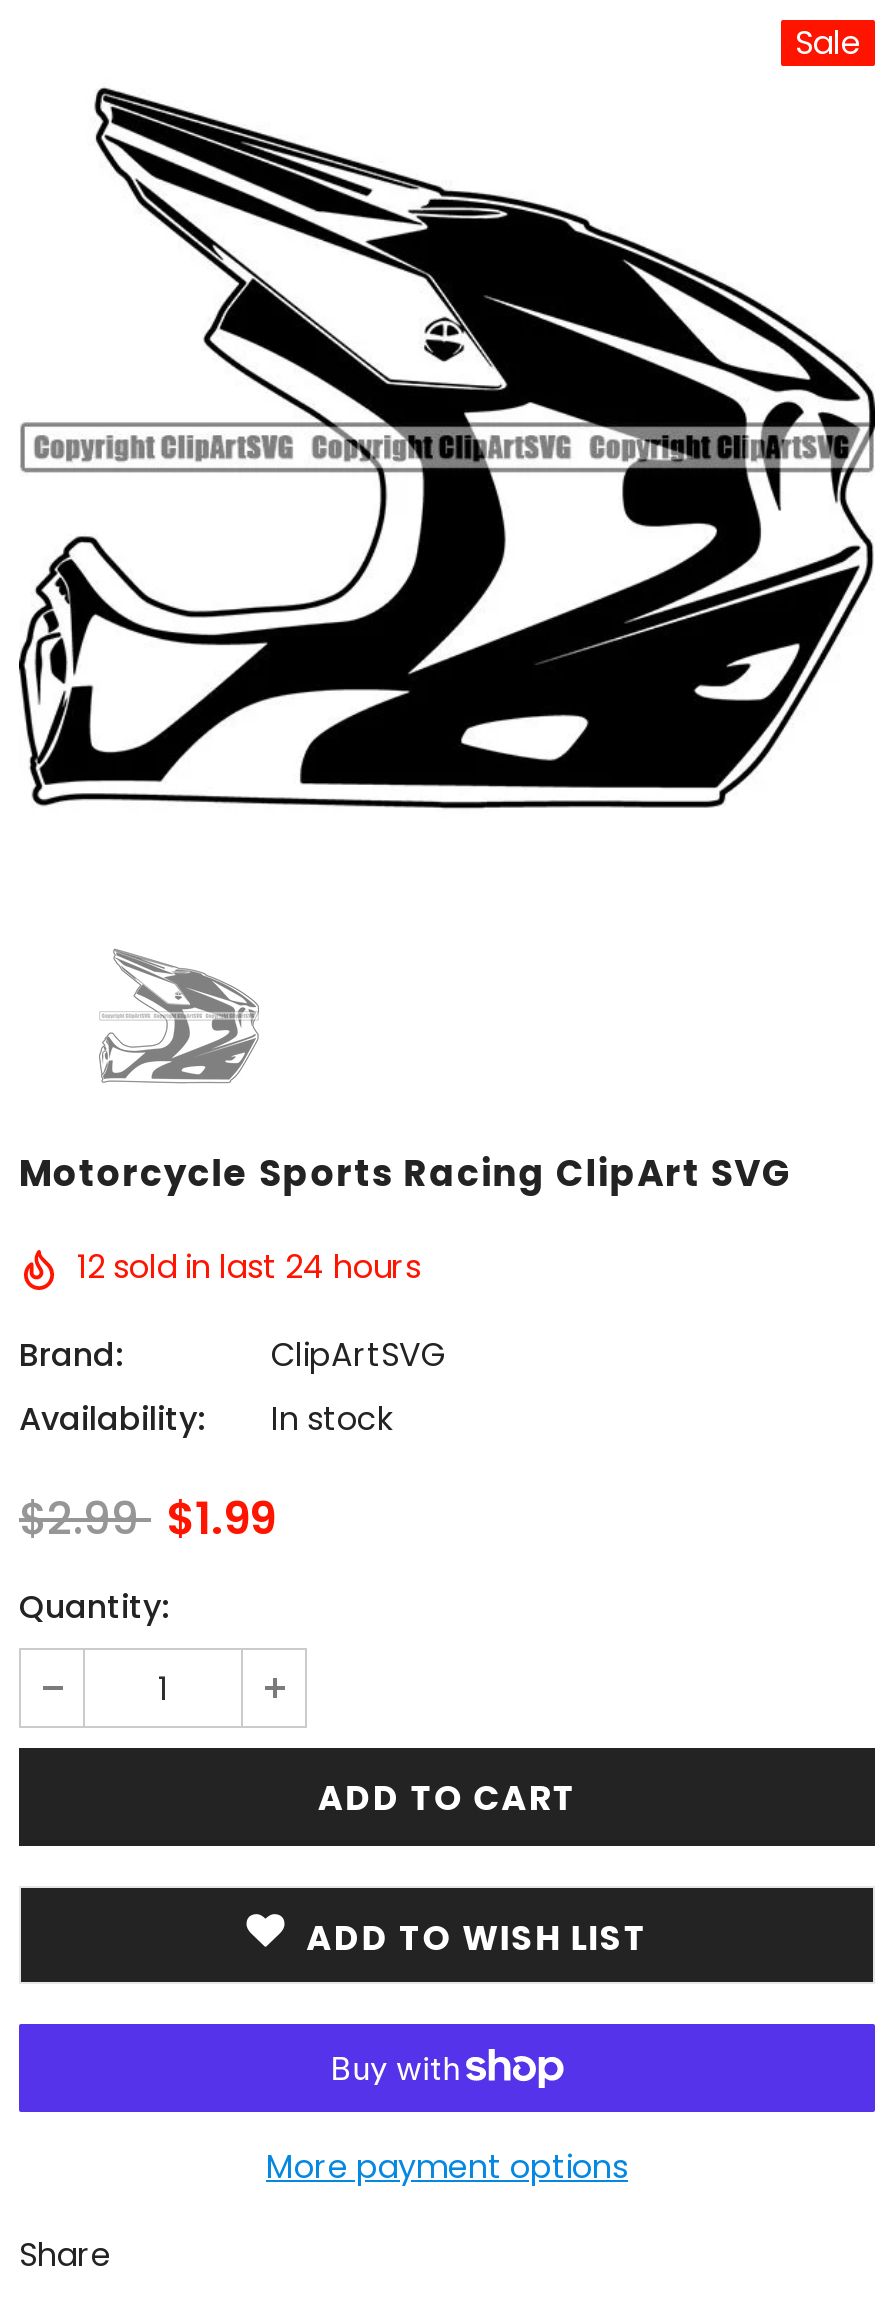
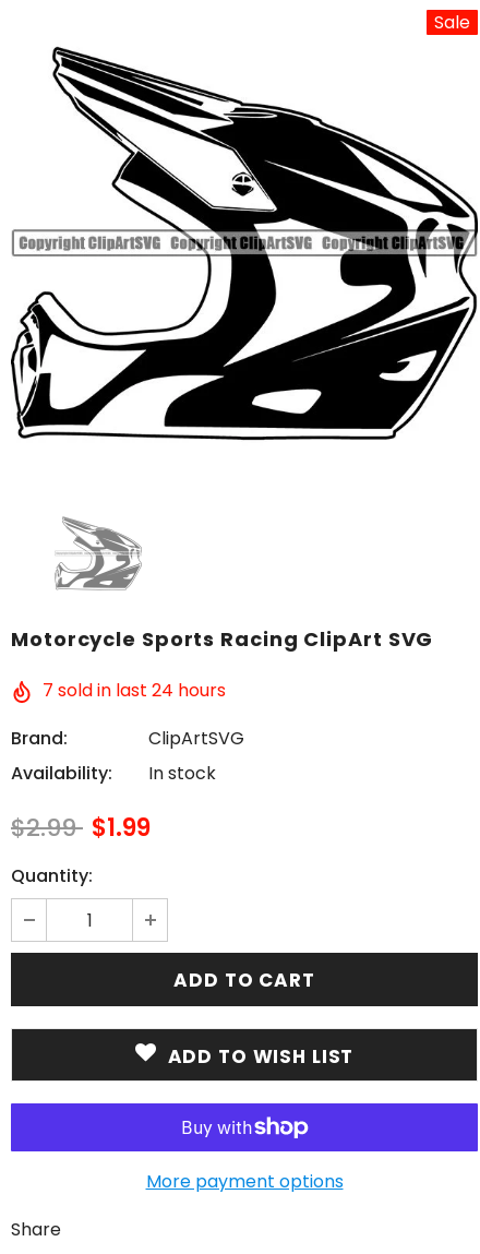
[77,1244,421,1290] 12 sold in last 24 hours -> [43,678,226,703] 7 sold in last 24 hours

